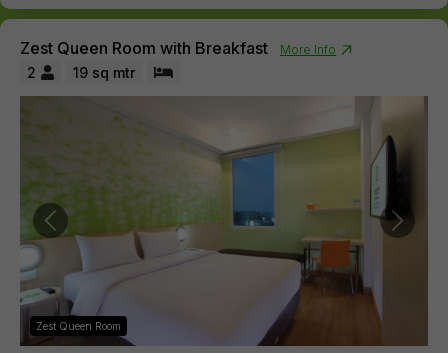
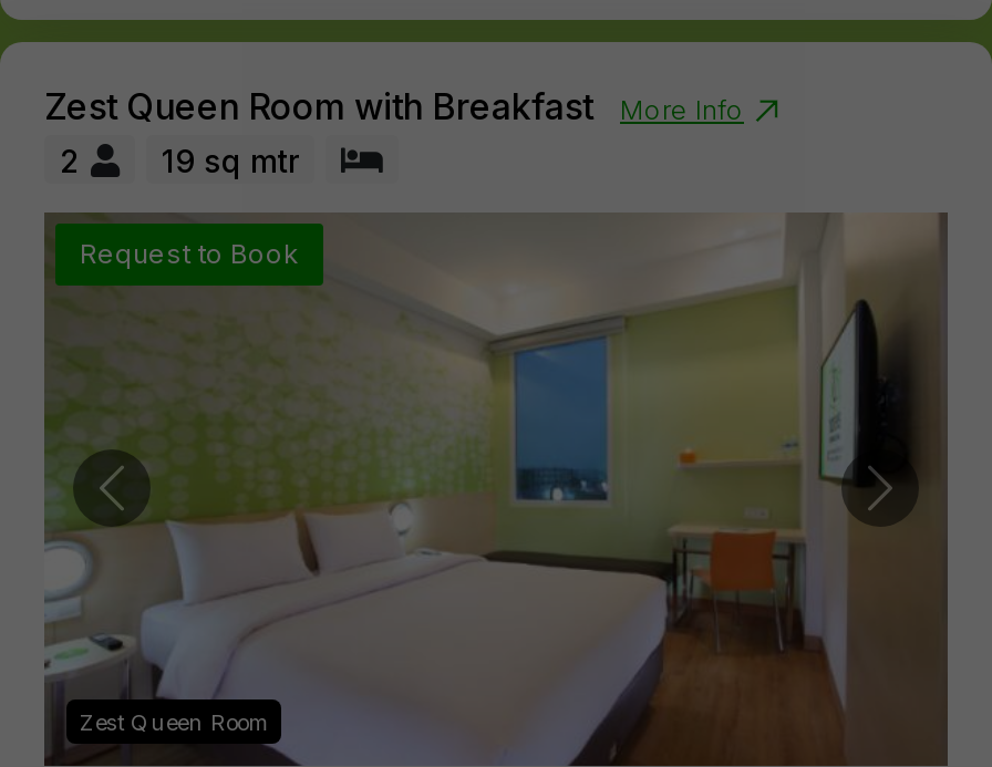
none -> [80,236,299,269] Request to Book

